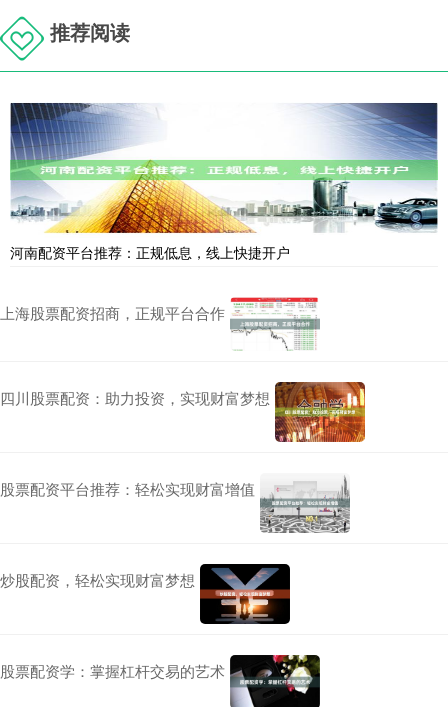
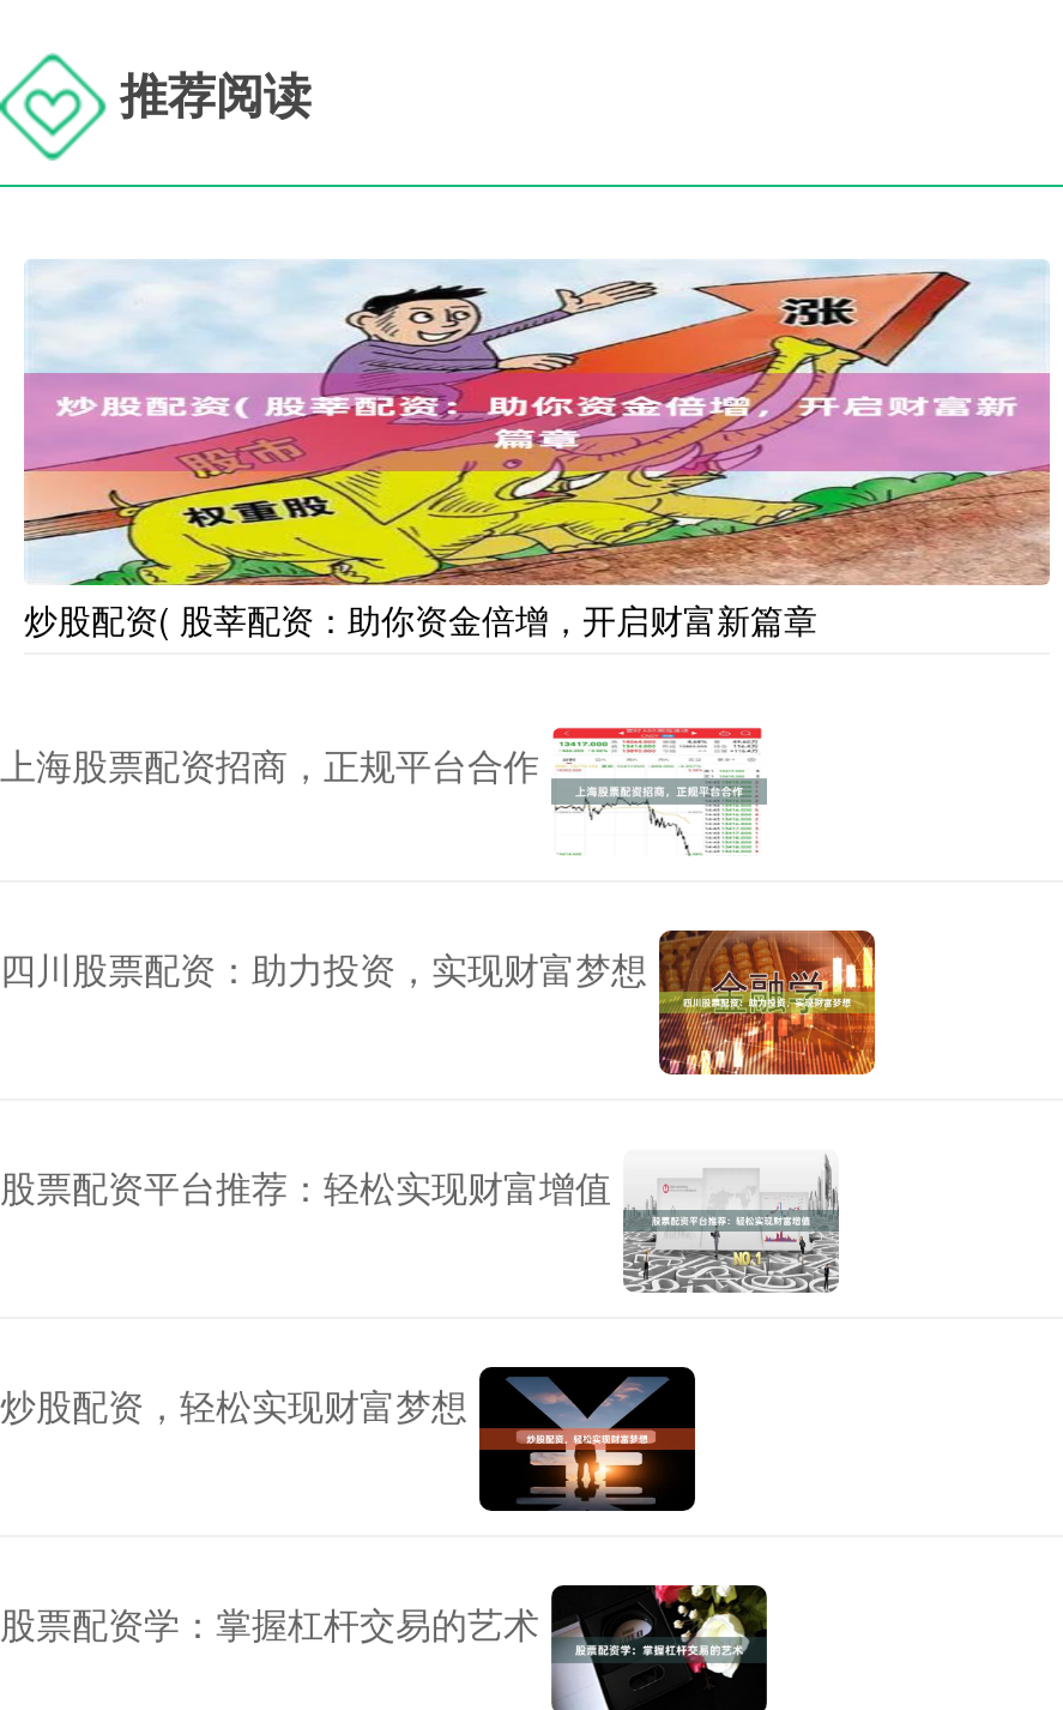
[10,102,438,262] [image] | 河南配资平台推荐：正规低息，线上快捷开户 -> [24,259,1052,642] [image] | 炒股配资( 股莘配资：助你资金倍增，开启财富新篇章

